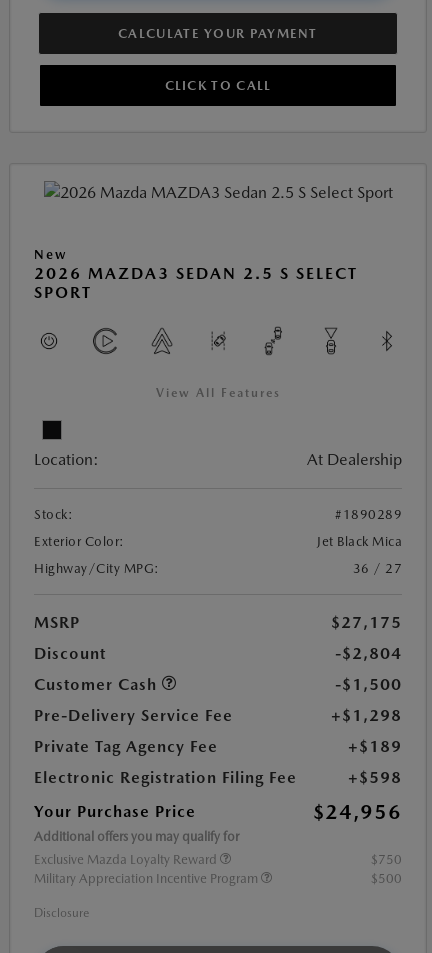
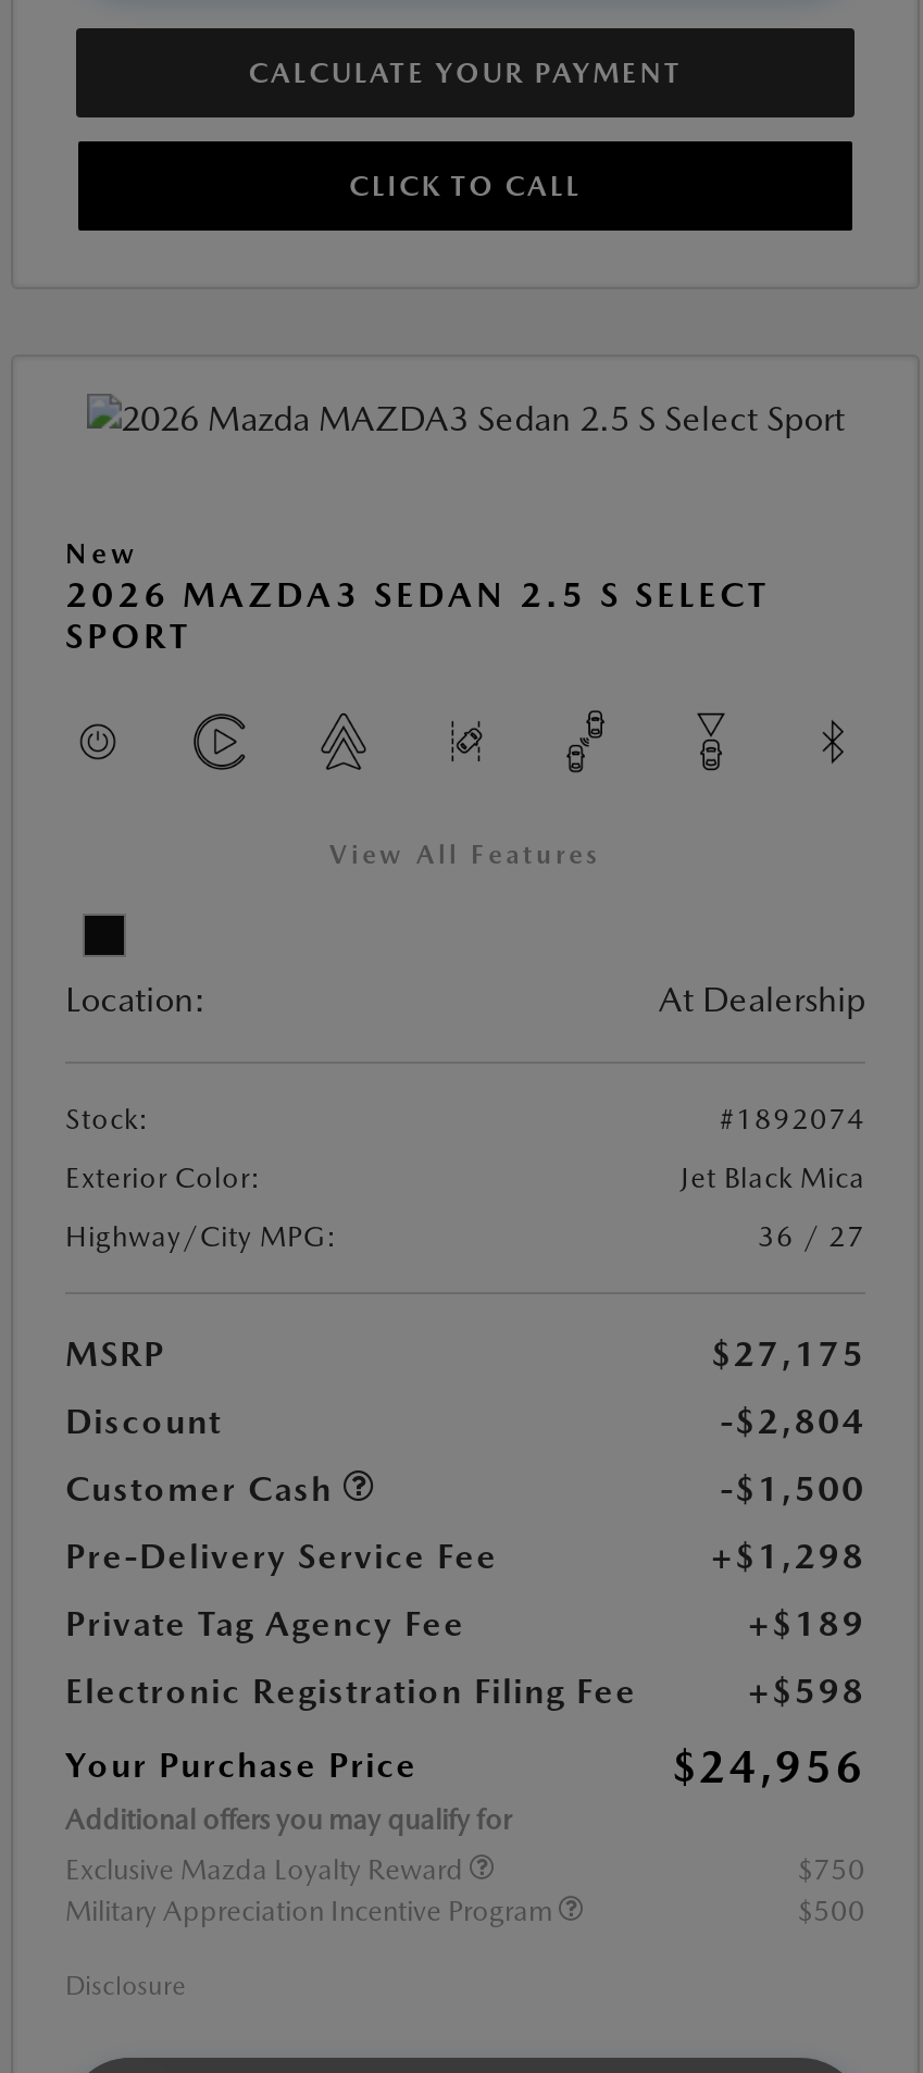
[335,507,402,522] #1890289 -> [720,1103,865,1136] #1892074

